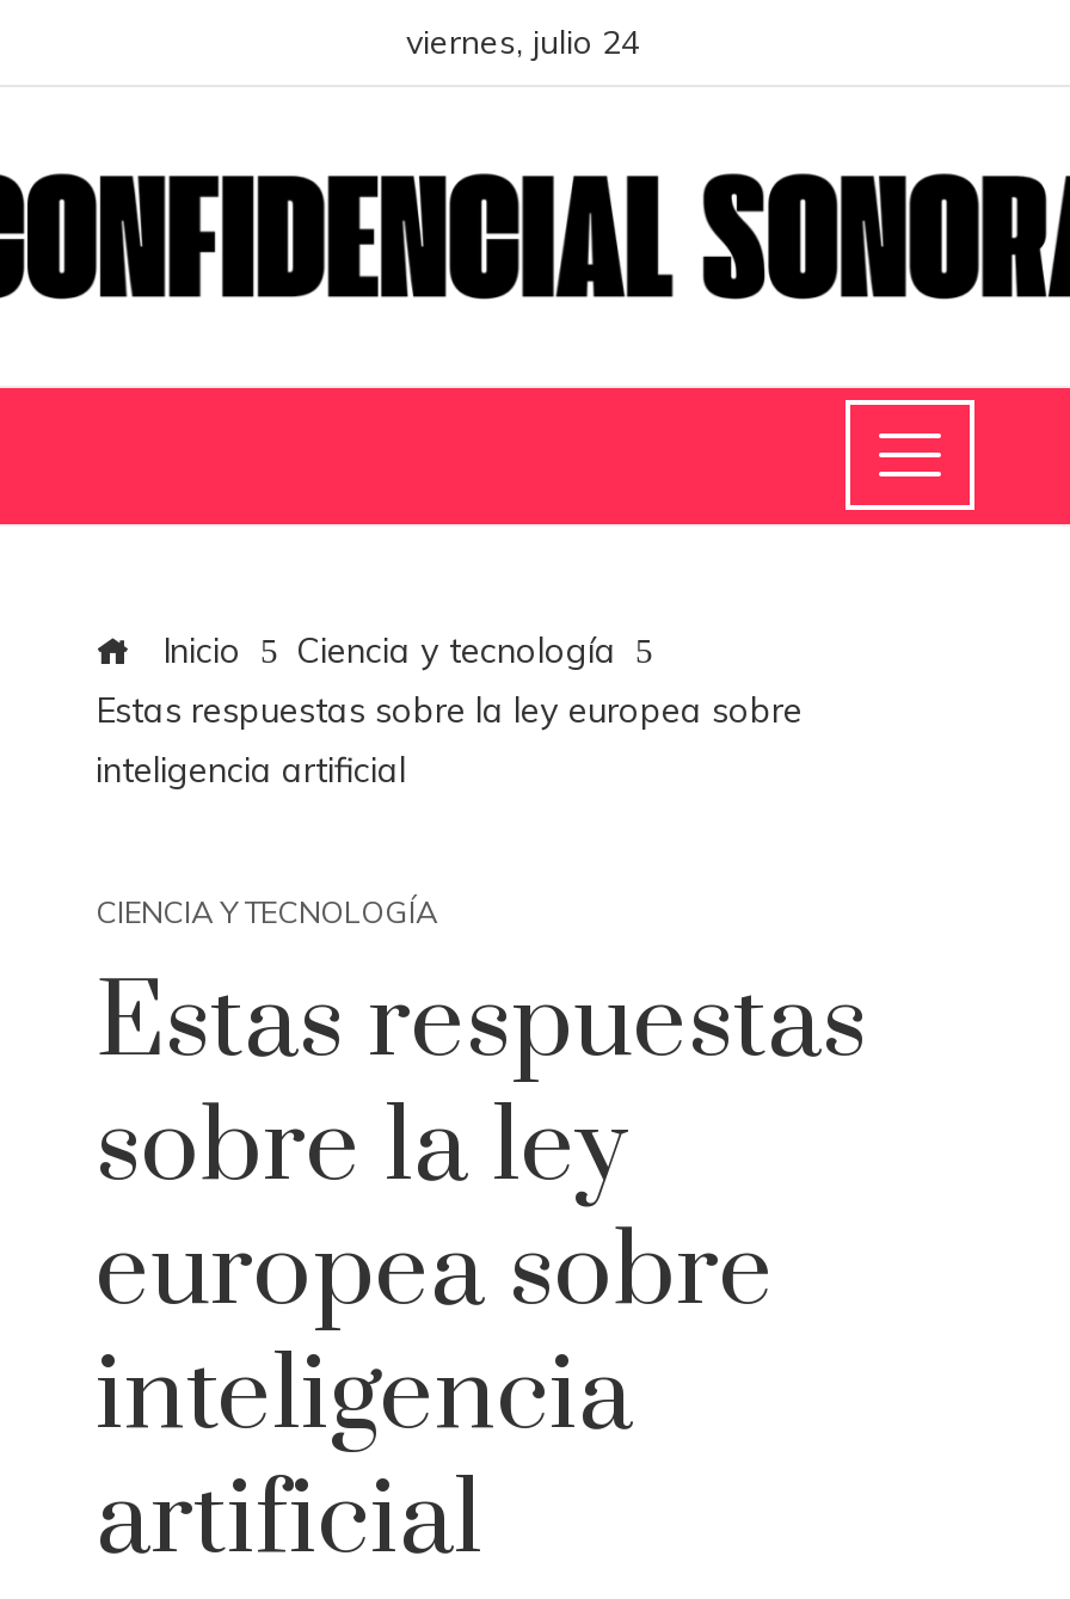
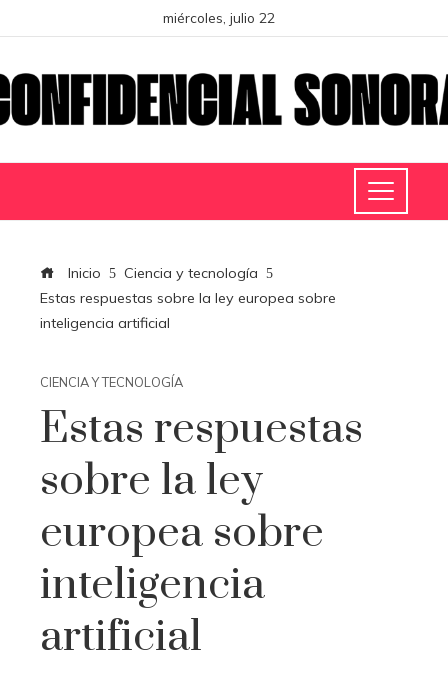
[406,20,640,61] viernes, julio 24 -> [163,9,275,26] miércoles, julio 22

